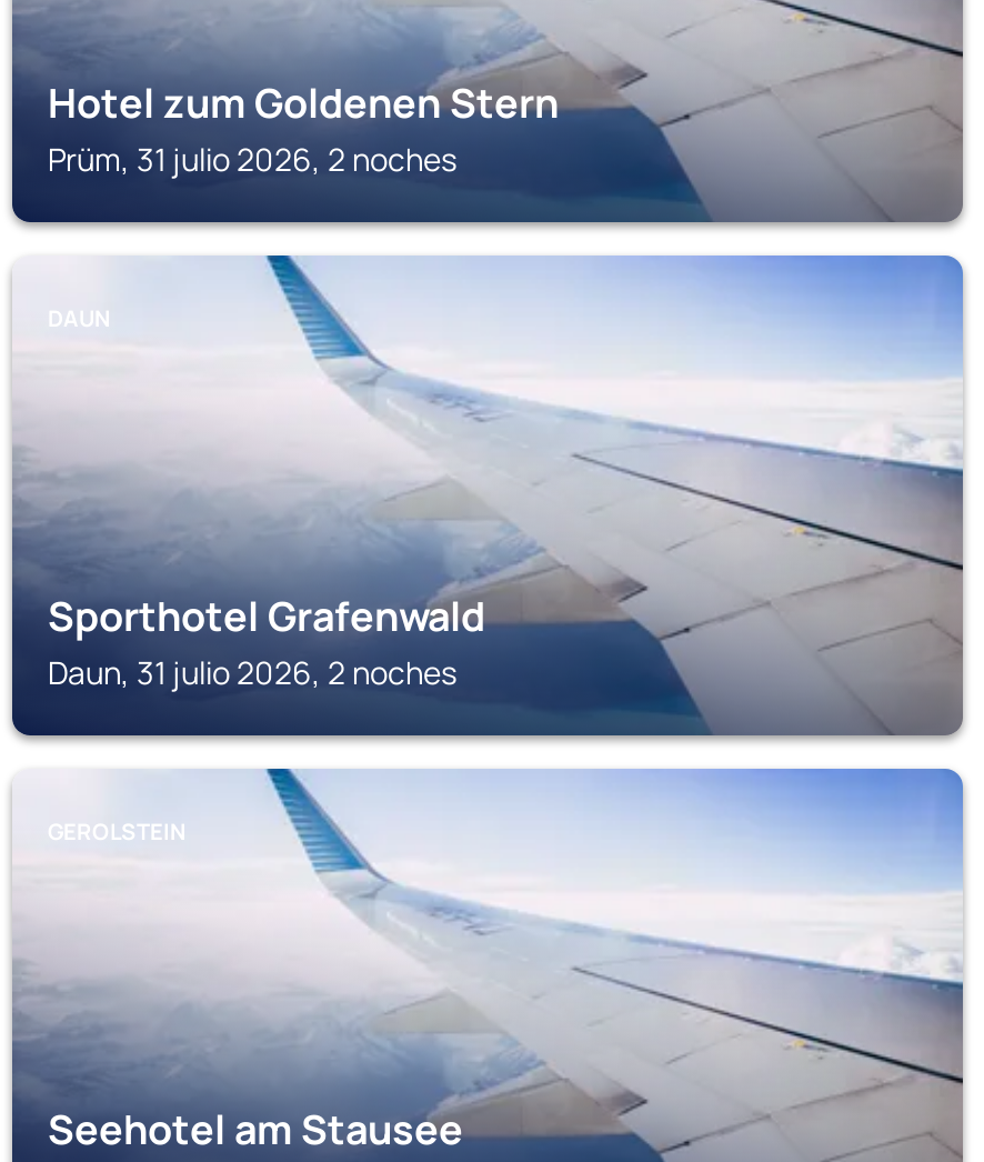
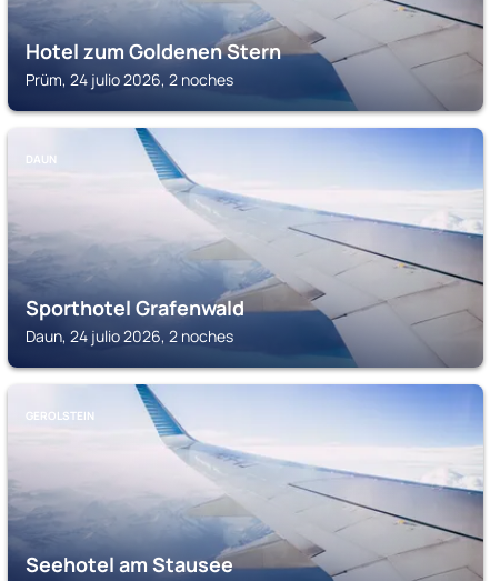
[48,138,456,180] Prüm, 31 julio 2026, 2 noches -> [26,69,233,90] Prüm, 24 julio 2026, 2 noches
[48,651,456,693] Daun, 31 julio 2026, 2 noches -> [26,325,233,347] Daun, 24 julio 2026, 2 noches

